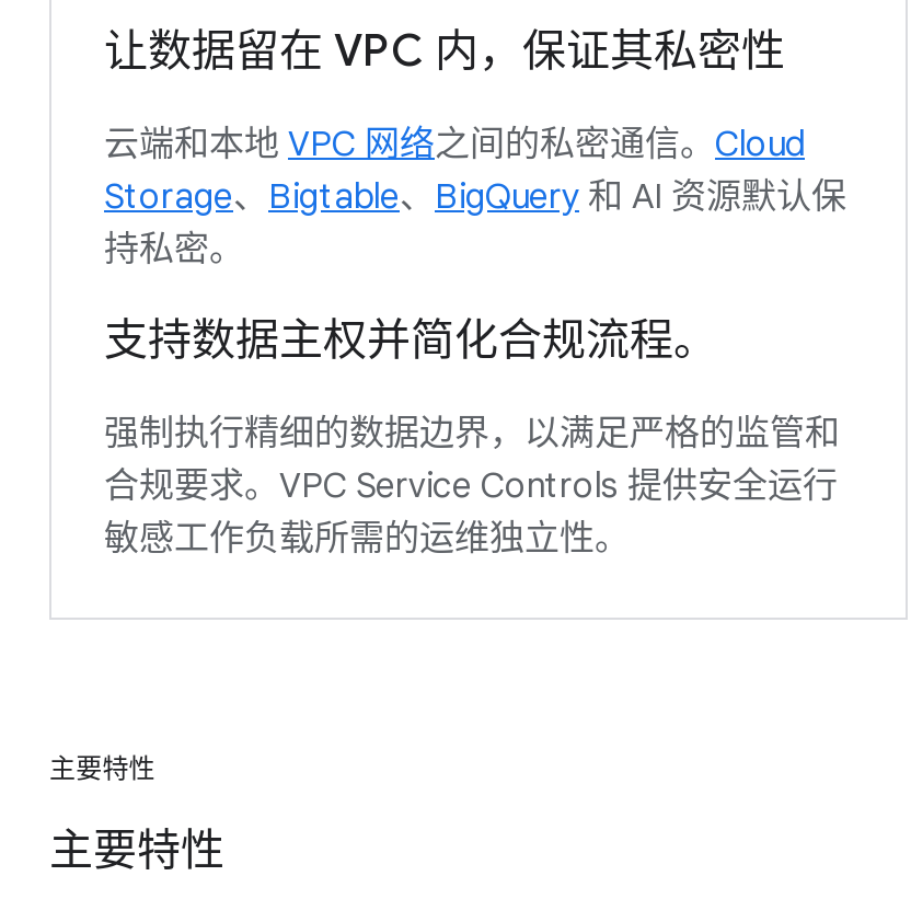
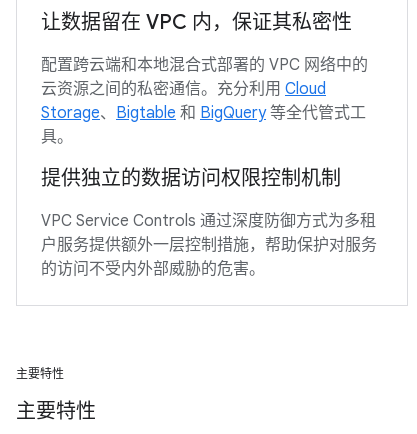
[104,122,846,270] 云端和本地VPC 网络之间的私密通信。Cloud | Storage、Bigtable、BigQuery和 AI 资源默认保 | 持私密。 -> [41,54,368,146] 配置跨云端和本地混合式部署的 VPC 网络中的 | 云资源之间的私密通信。充分利用Cloud | Storage、Bigtable和BigQuery等全代管式工 | 具。
[104,312,717,367] 支持数据主权并简化合规流程。 -> [41,165,341,190] 提供独立的数据访问权限控制机制
[104,411,840,560] 强制执行精细的数据边界，以满足严格的监管和 | 合规要求。VPC Service Controls 提供安全运行 | 敏感工作负载所需的运维独立性。 -> [41,210,377,278] VPC Service Controls 通过深度防御方式为多租 | 户服务提供额外一层控制措施，帮助保护对服务 | 的访问不受内外部威胁的危害。

